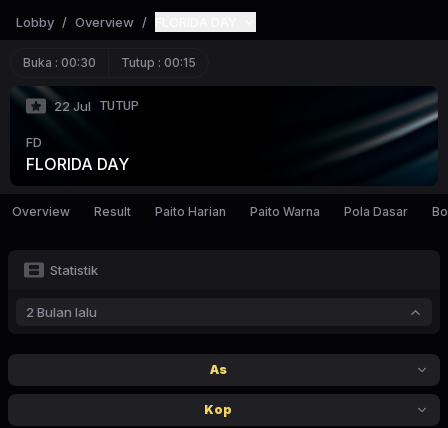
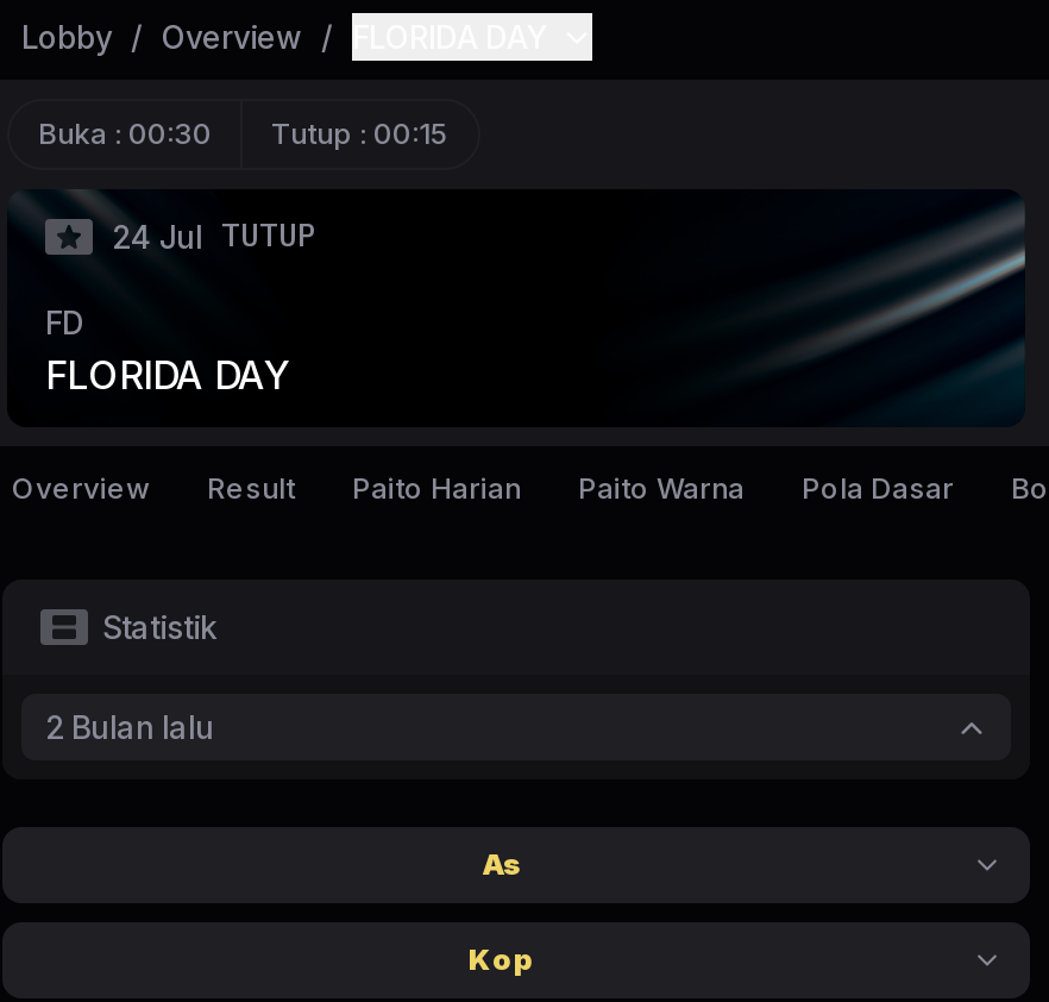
[54,97,139,114] 22 Jul TUTUP -> [112,215,316,256] 24 Jul TUTUP

